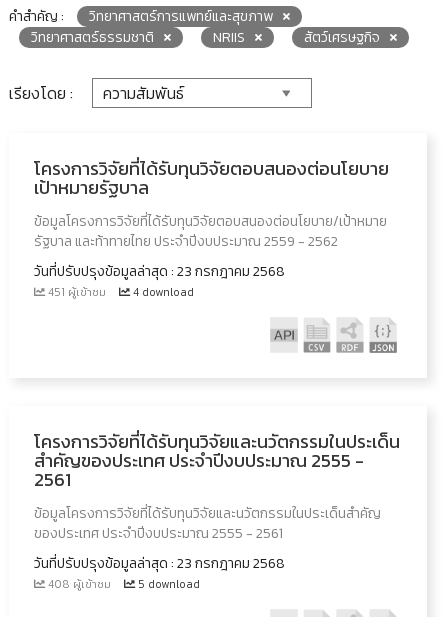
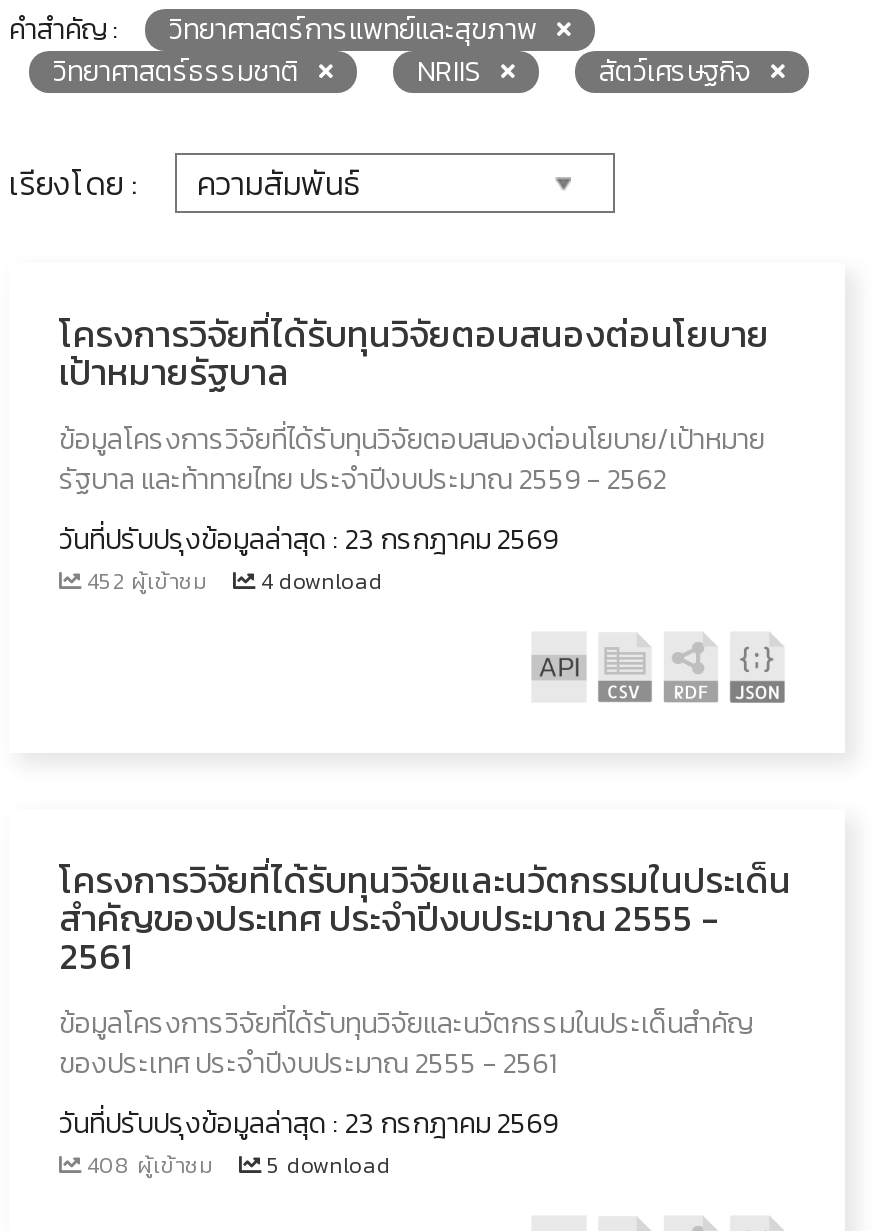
[34,261,285,282] วันที่ปรับปรุงข้อมูลล่าสุด : 23 กรกฎาคม 2568 -> [59,519,559,561] วันที่ปรับปรุงข้อมูลล่าสุด : 23 กรกฎาคม 2569
[45,284,109,300] 451 ผู้เข้าชม -> [81,565,213,597] 452 ผู้เข้าชม
[34,553,285,574] วันที่ปรับปรุงข้อมูลล่าสุด : 23 กรกฎาคม 2568 -> [59,1103,559,1145] วันที่ปรับปรุงข้อมูลล่าสุด : 23 กรกฎาคม 2569

